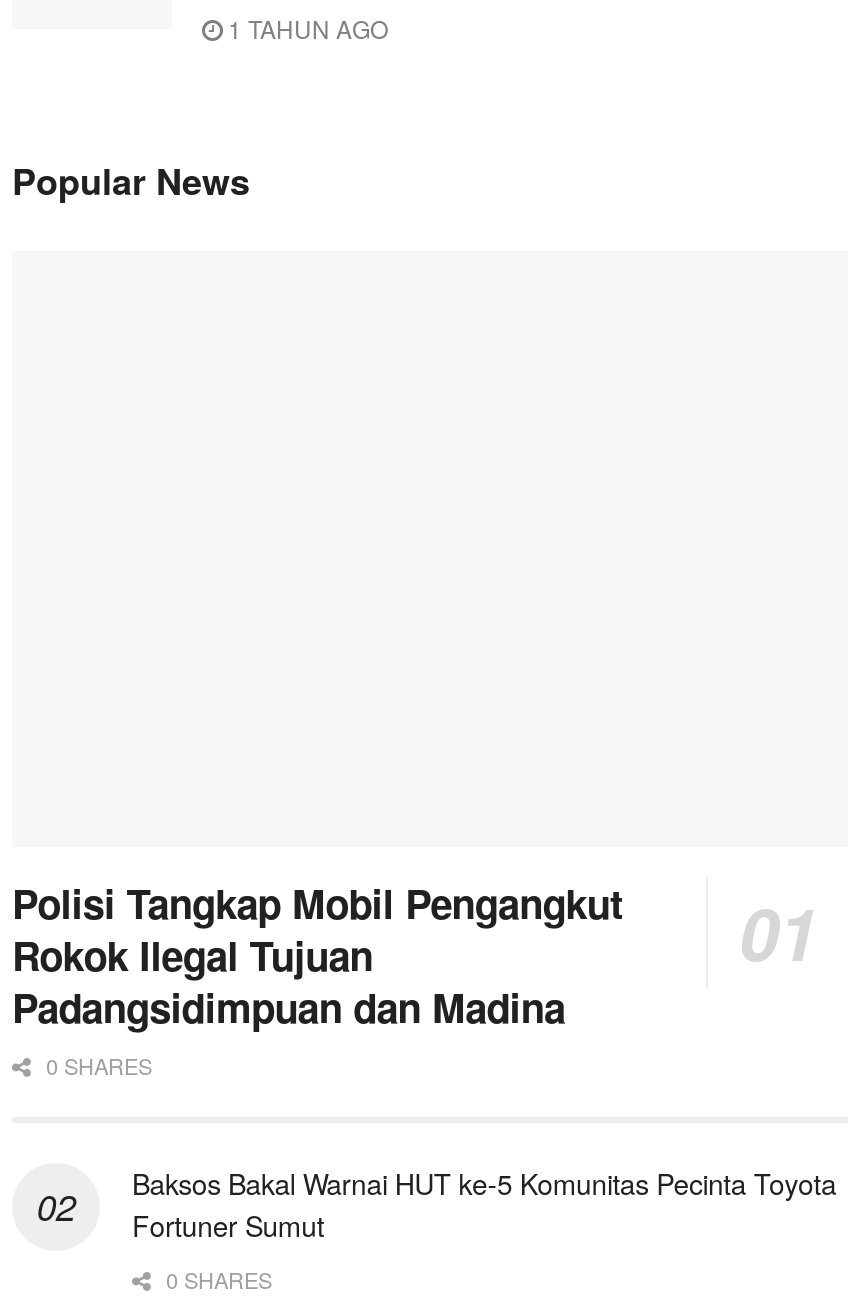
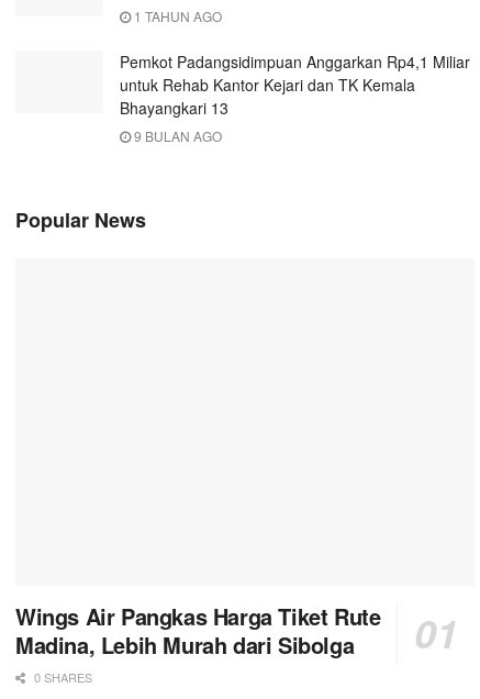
none -> [120,50,470,145] Pemkot Padangsidimpuan Anggarkan Rp4,1 Miliar | untuk Rehab Kantor Kejari dan TK Kemala | Bhayangkari 13 | 9 BULAN AGO
moved [12,154,250,206] -> [15,205,146,234]: Popular News
[12,874,836,1246] Polisi Tangkap Mobil Pengangkut | Rokok Ilegal Tujuan | Padangsidimpuan dan Madina | 0 SHARES | Baksos Bakal Warnai HUT ke-5 Komunitas Pecinta Toyota | Fortuner Sumut -> [15,601,380,661] Wings Air Pangkas Harga Tiket Rute | Madina, Lebih Murah dari Sibolga

